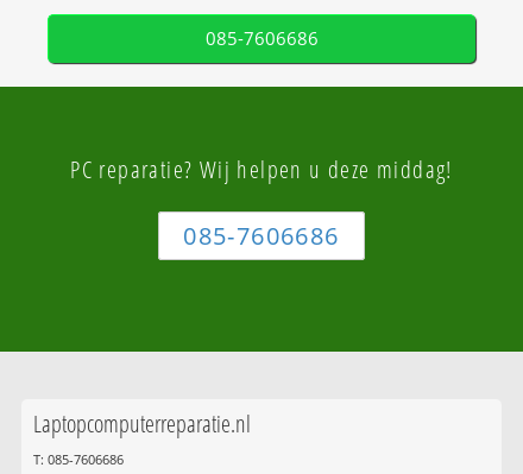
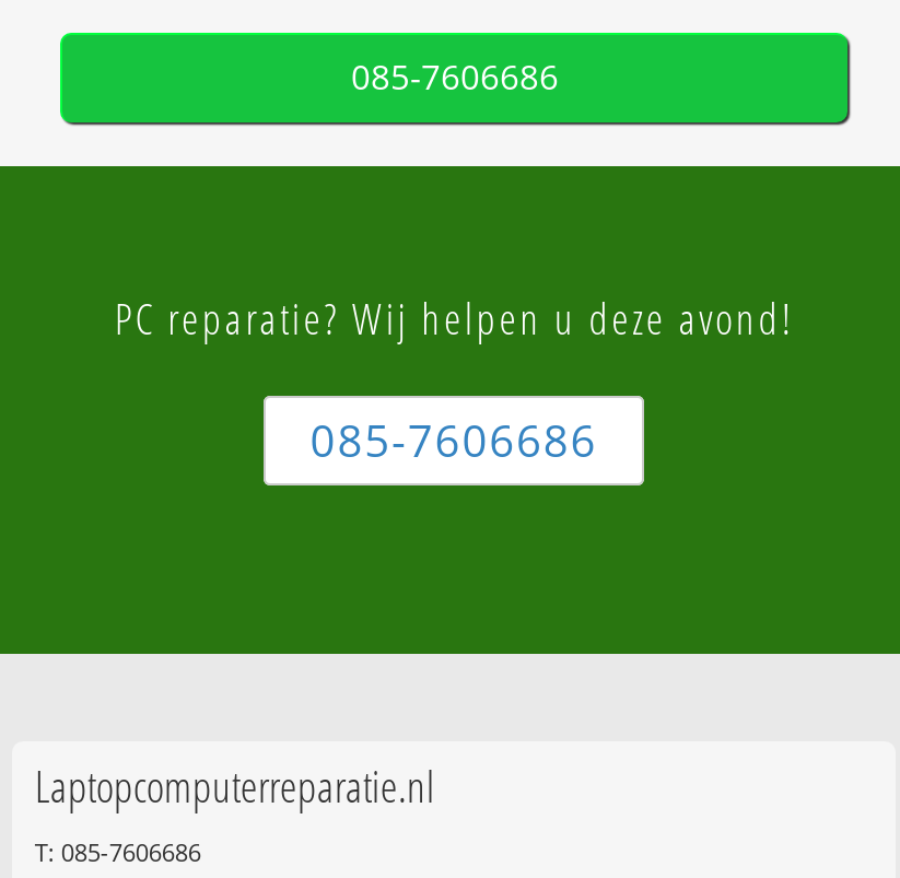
[70,153,453,185] PC reparatie? Wij helpen u deze middag! -> [115,288,793,347] PC reparatie? Wij helpen u deze avond!

